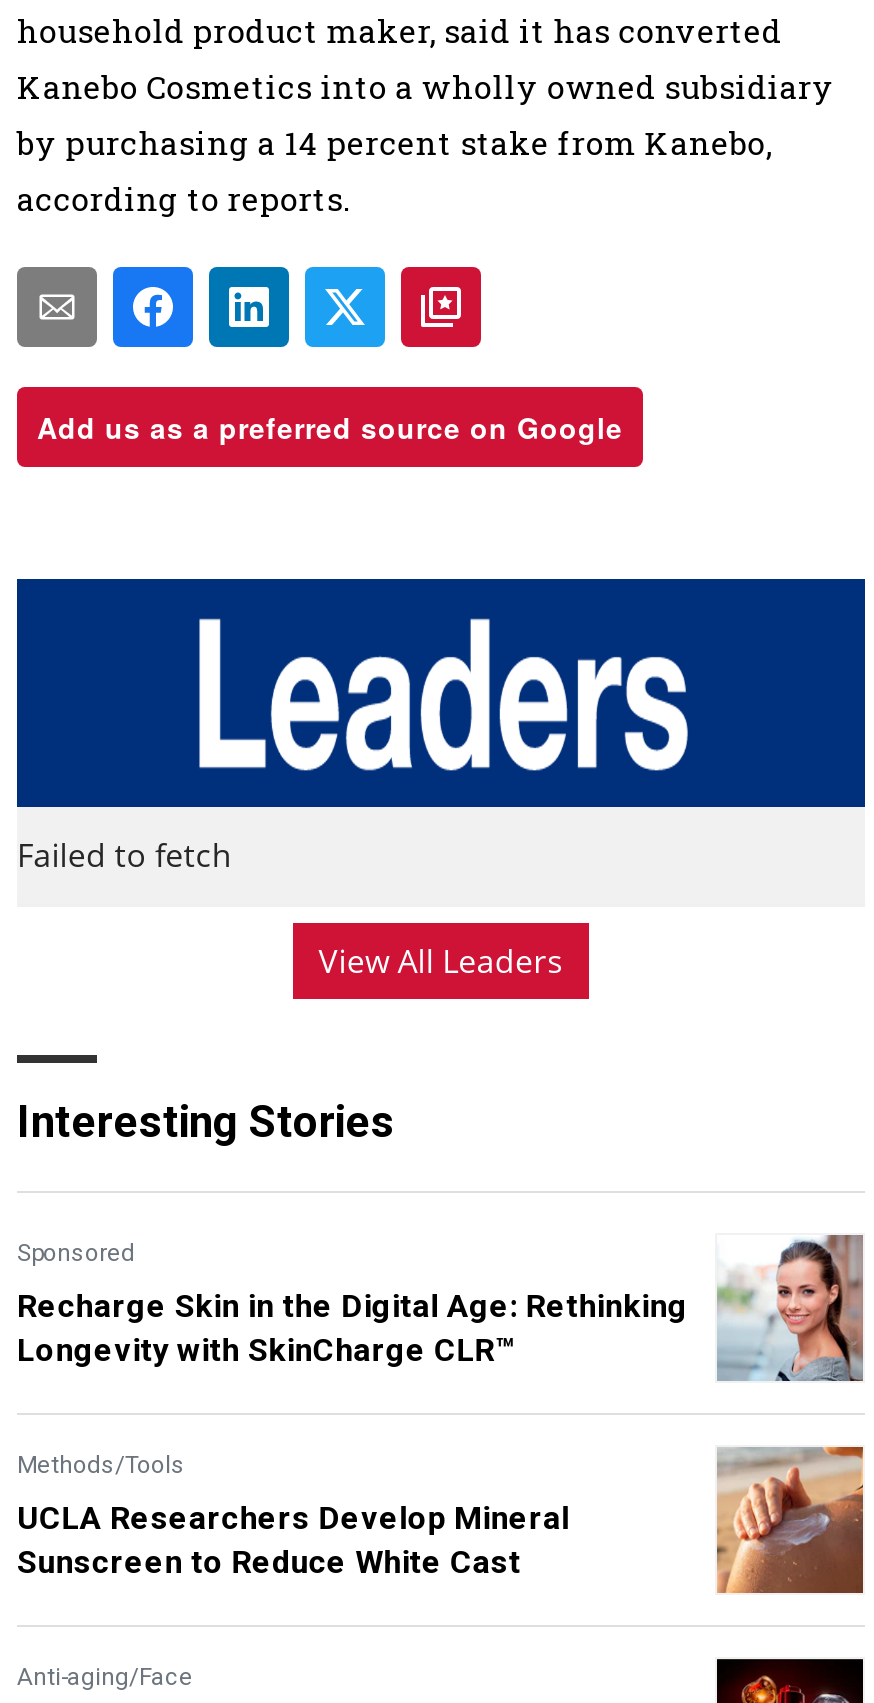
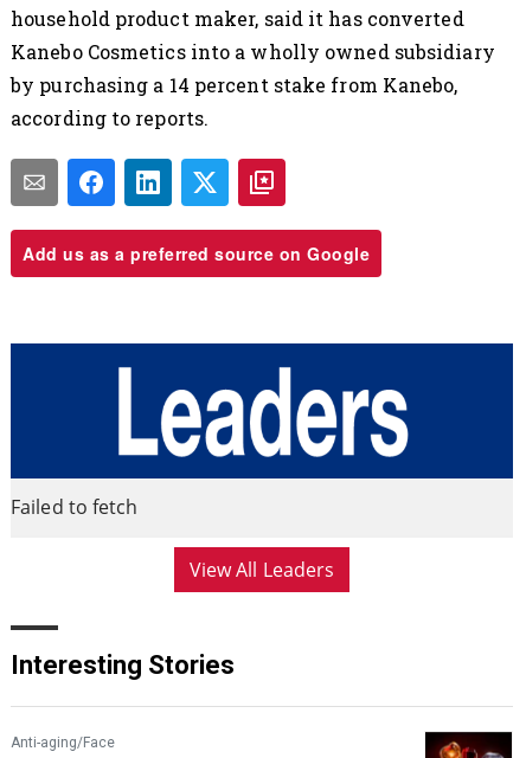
[17,1233,865,1580] [image] | Sponsored | Recharge Skin in the Digital Age: Rethinking | Longevity with SkinCharge CLR™ | Methods/Tools | UCLA Researchers Develop Mineral | Sunscreen to Reduce White Cast -> none
[715,1445,865,1595] [image] -> none

